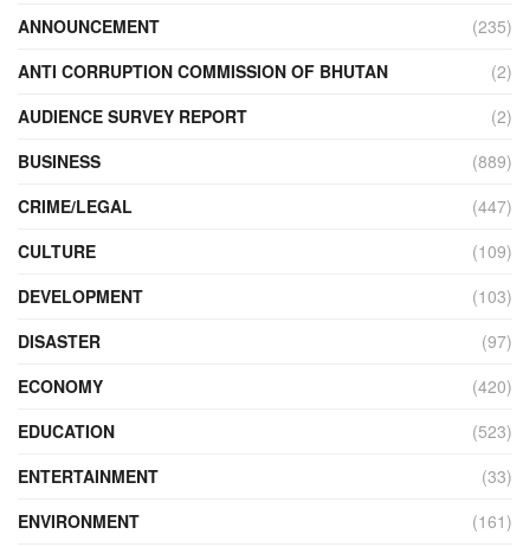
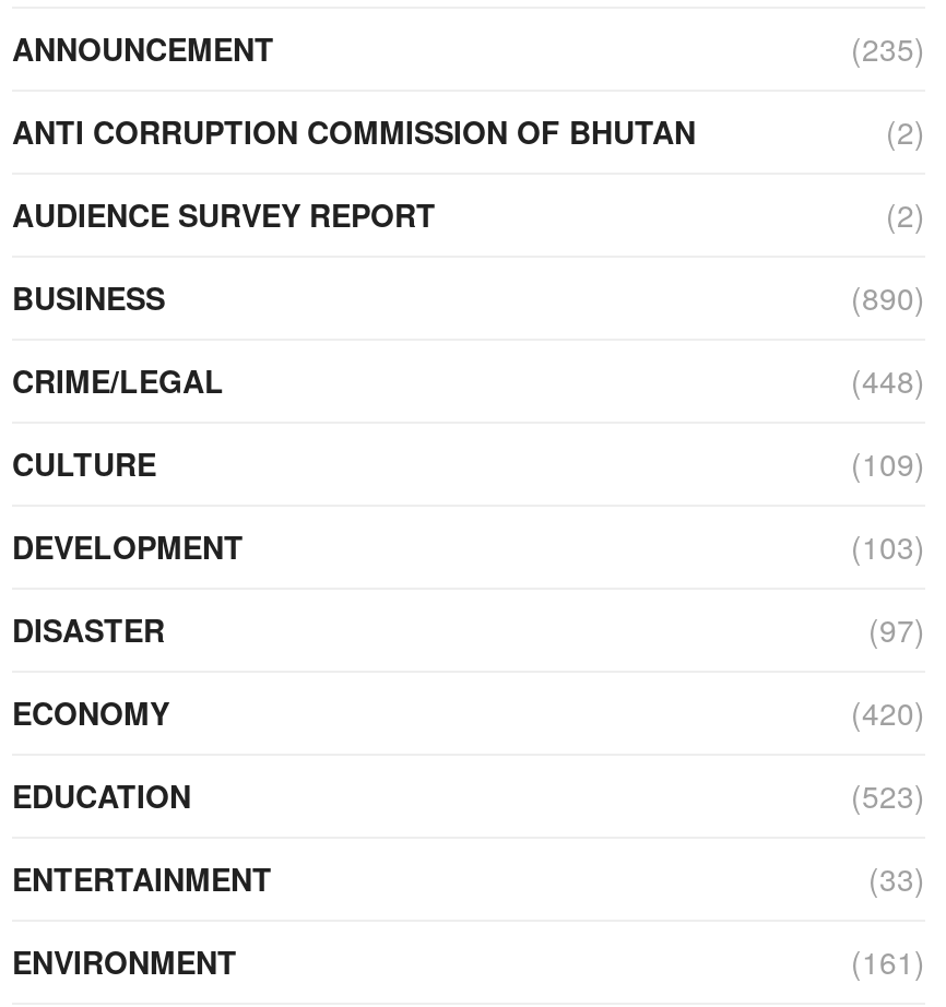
[472,149,512,173] (889) -> [851,275,925,319] (890)
[472,194,512,218] (447) -> [851,358,925,402] (448)

